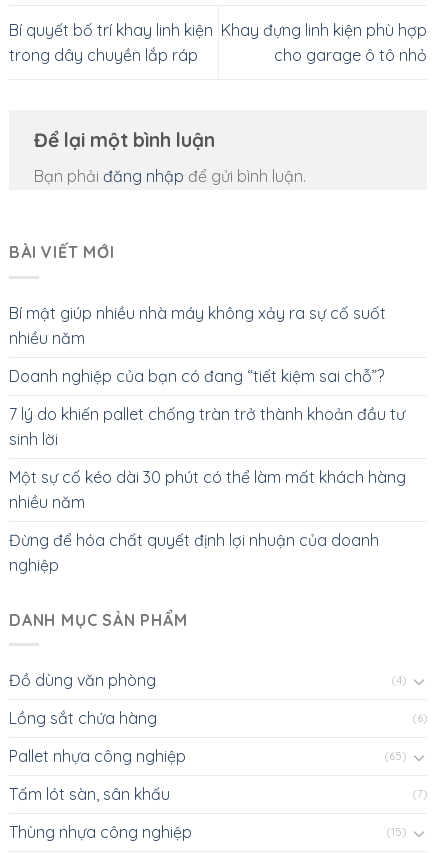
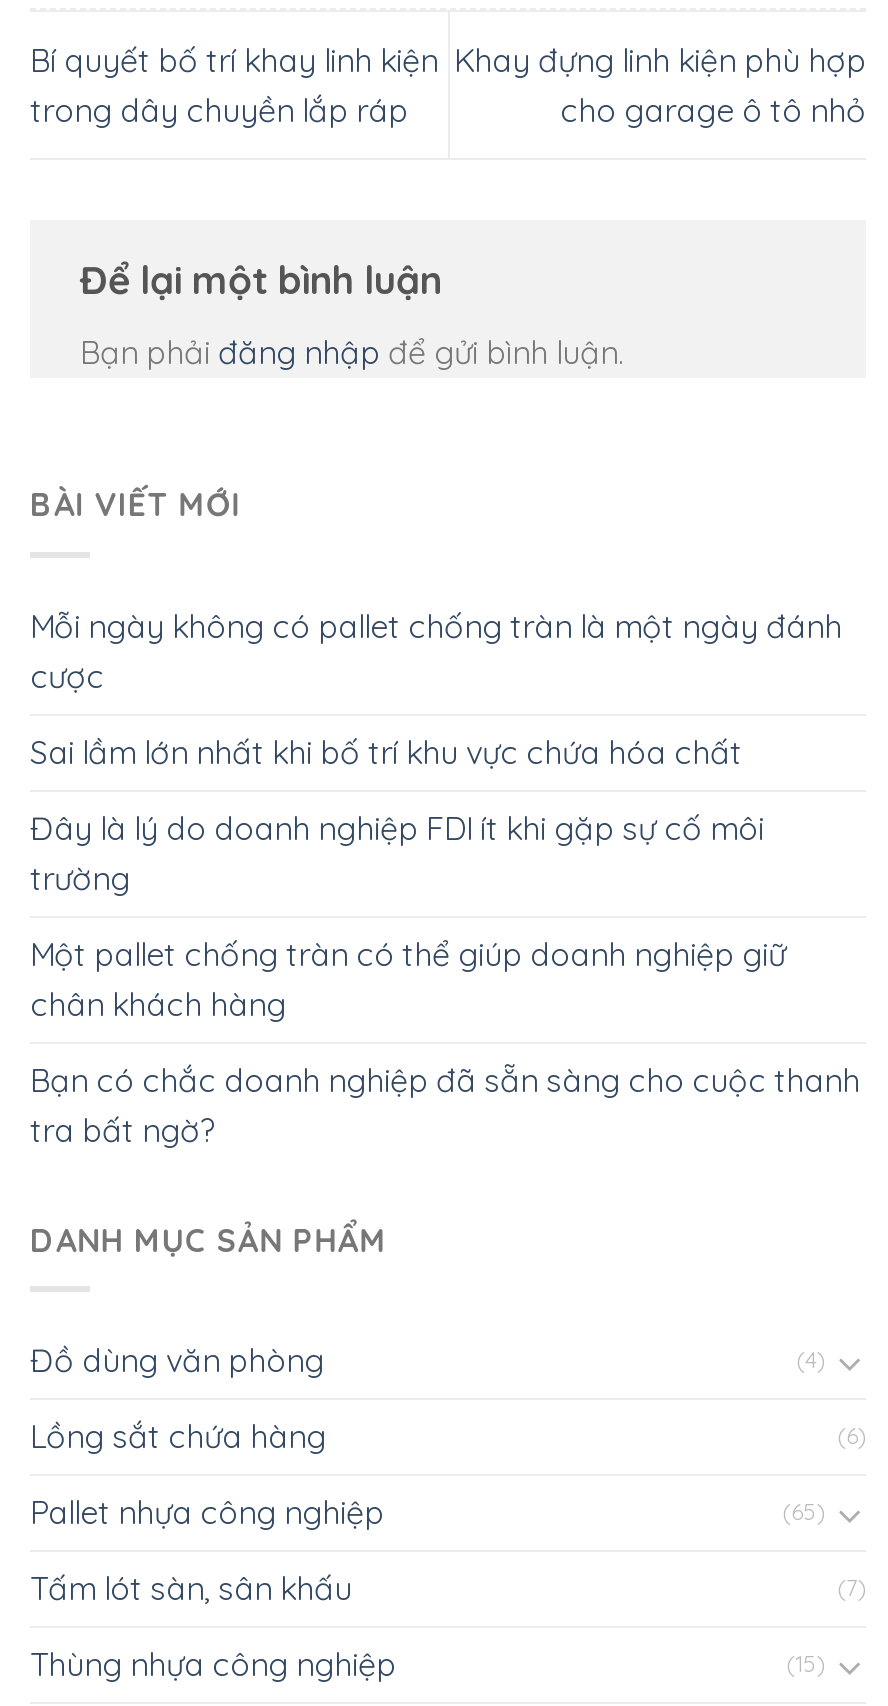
[9,303,386,348] Bí mật giúp nhiều nhà máy không xảy ra sự cố suốt | nhiều năm -> [30,606,842,696] Mỗi ngày không có pallet chống tràn là một ngày đánh | cược
[9,366,384,386] Doanh nghiệp của bạn có đang “tiết kiệm sai chỗ”? -> [30,732,742,772] Sai lầm lớn nhất khi bố trí khu vực chứa hóa chất
[9,404,405,449] 7 lý do khiến pallet chống tràn trở thành khoản đầu tư | sinh lời -> [30,808,764,898] Đây là lý do doanh nghiệp FDI ít khi gặp sự cố môi | trường
[9,467,406,512] Một sự cố kéo dài 30 phút có thể làm mất khách hàng | nhiều năm -> [30,934,786,1024] Một pallet chống tràn có thể giúp doanh nghiệp giữ | chân khách hàng
[9,530,379,575] Đừng để hóa chất quyết định lợi nhuận của doanh | nghiệp -> [30,1060,860,1150] Bạn có chắc doanh nghiệp đã sẵn sàng cho cuộc thanh | tra bất ngờ?

